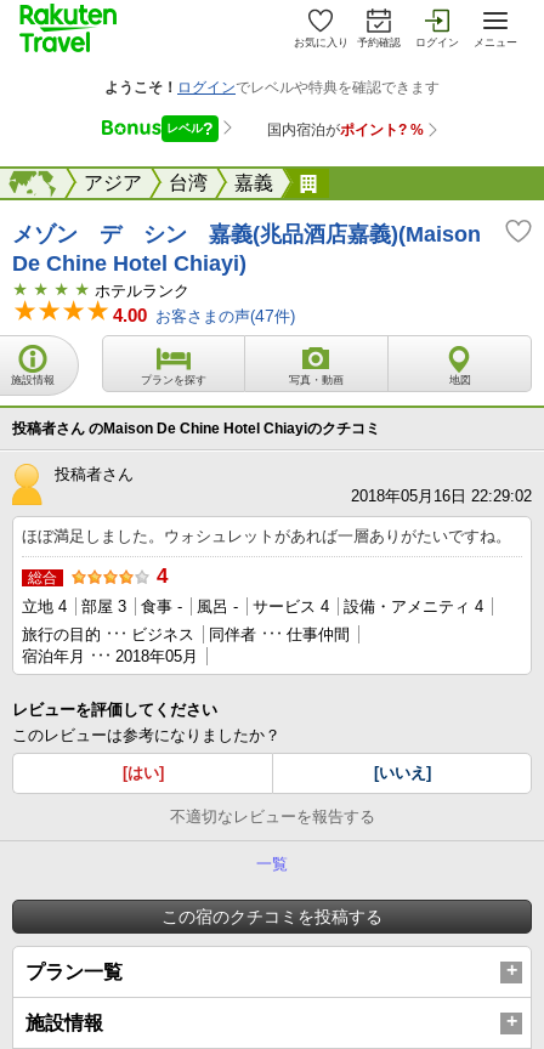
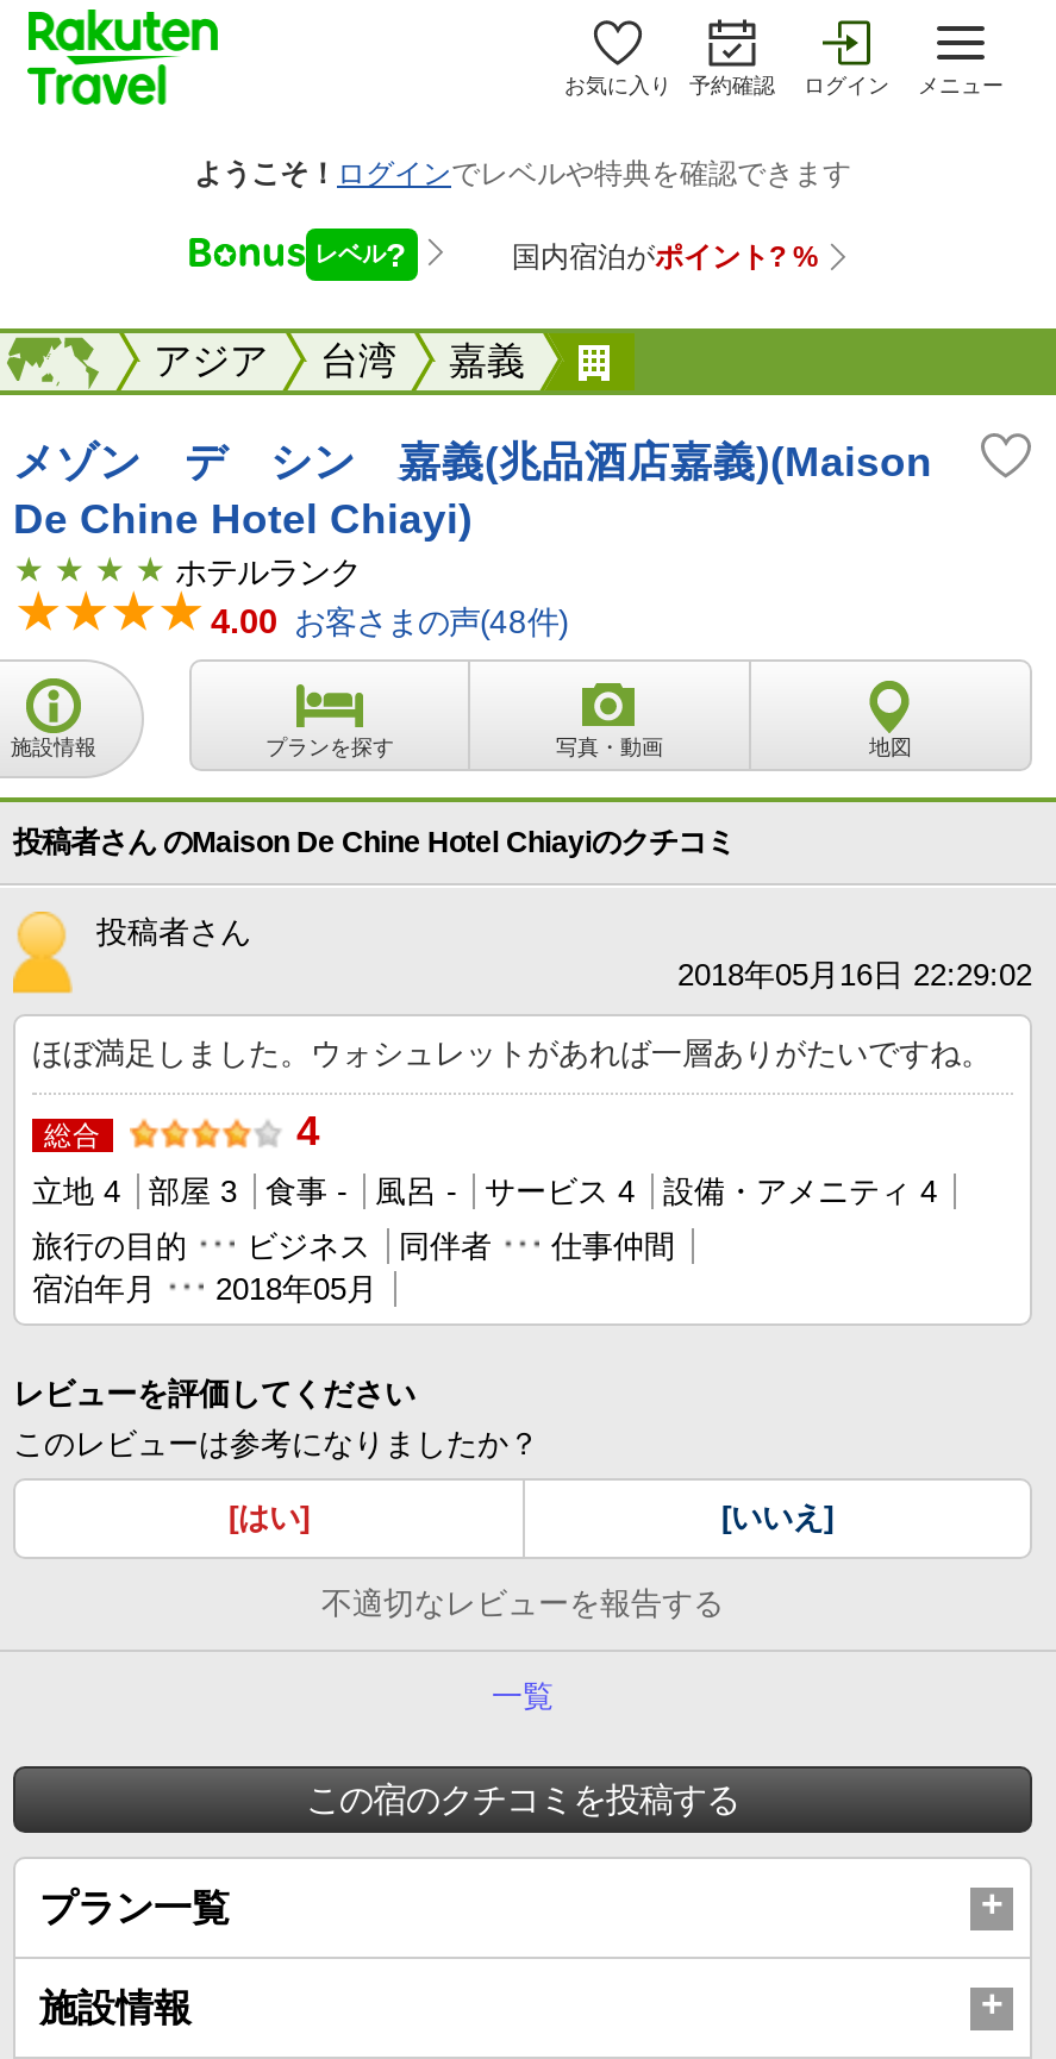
[113,306,295,325] 4.00 お客さまの声(47件) -> [211,602,568,640] 4.00 お客さまの声(48件)

